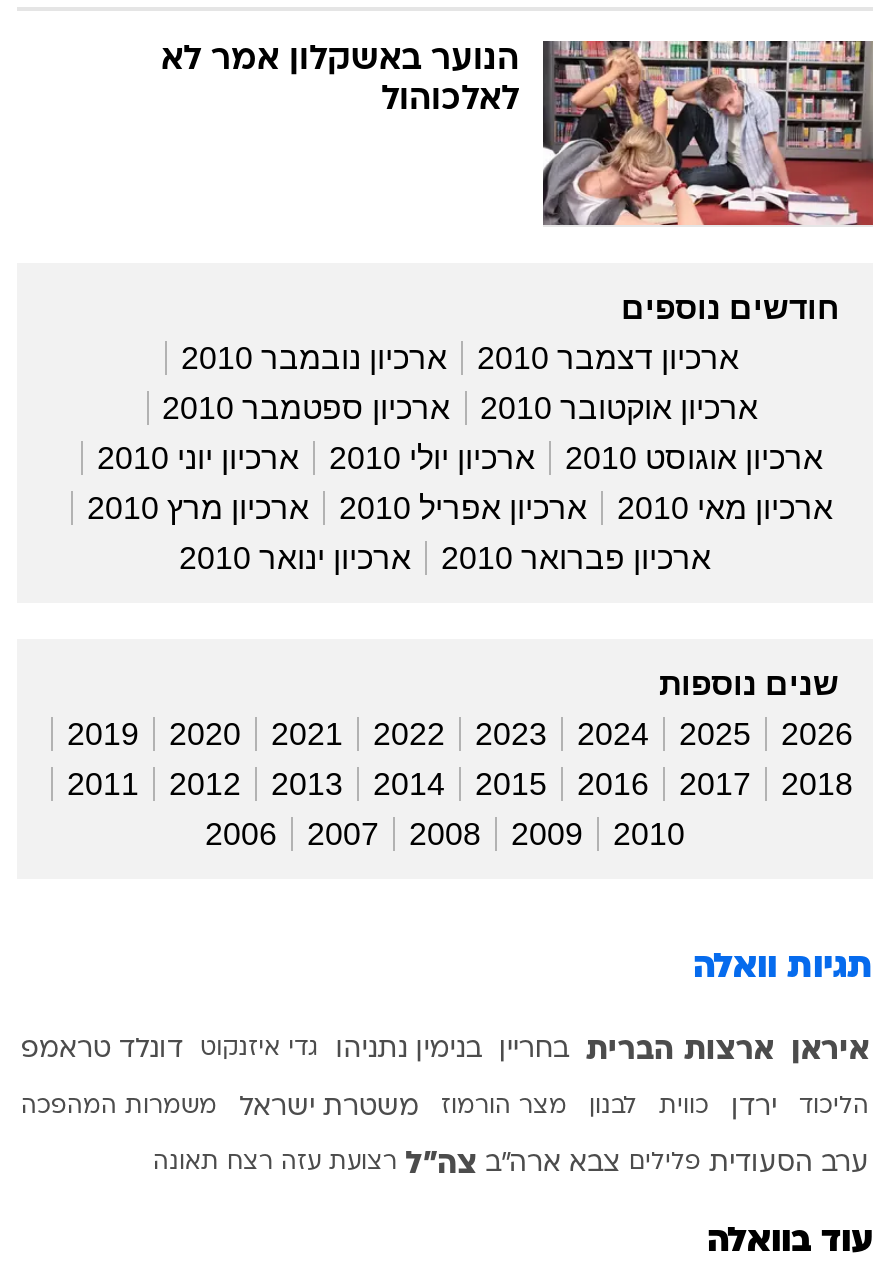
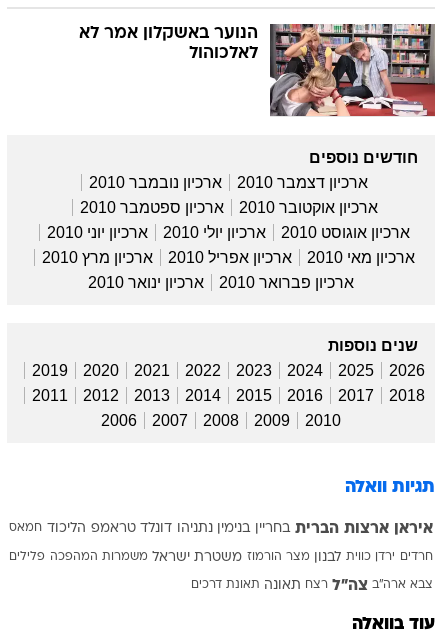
[21,1034,869,1066] איראן ארצות הברית | בחריין | בנימין נתניהו | גדי איזנקוט | דונלד טראמפ -> [9,520,433,536] איראן ארצות הברית בחריין בנימין נתניהו דונלד טראמפ הליכוד חמאס
[21,1094,869,1120] הליכוד | ירדן | כווית | לבנון | מצר הורמוז | משטרת ישראל | משמרות המהפכה -> [9,550,433,563] חרדים ירדן כווית לבנון מצר הורמוז משטרת ישראל משמרות המהפכה פלילים
[153,1148,869,1180] ערב הסעודית פלילים צבא ארה"ב צה"ל רצועת עזה רצח תאונה -> [191,577,433,593] צבא ארה"ב צה"ל רצח תאונה תאונת דרכים

